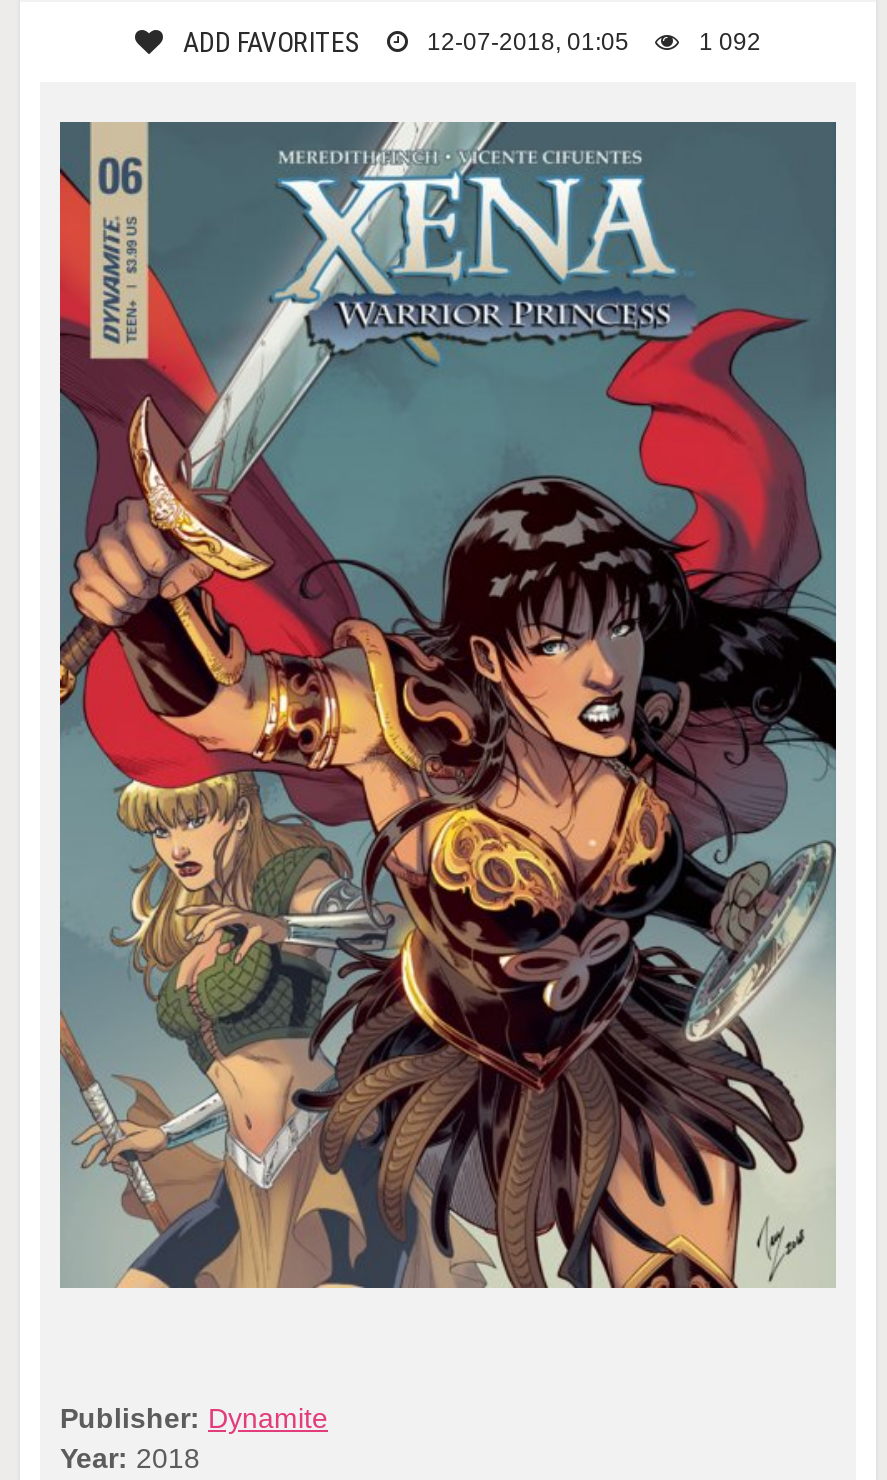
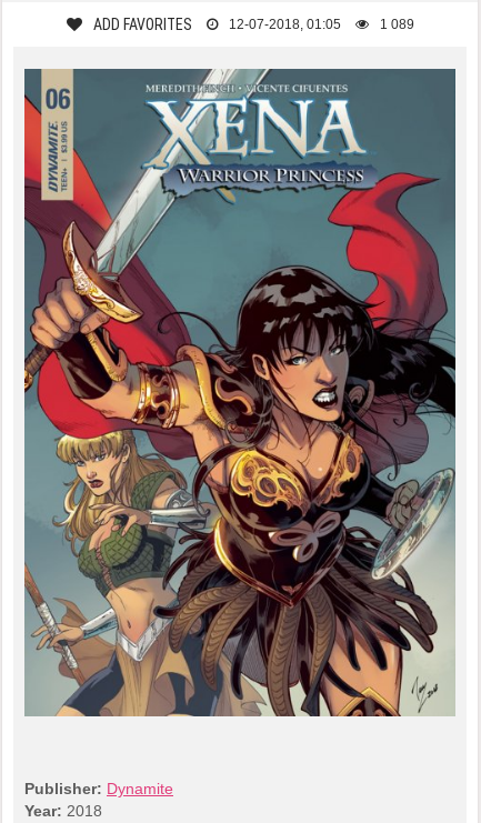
[699,28,761,56] 1 092 -> [379,17,414,32] 1 089

